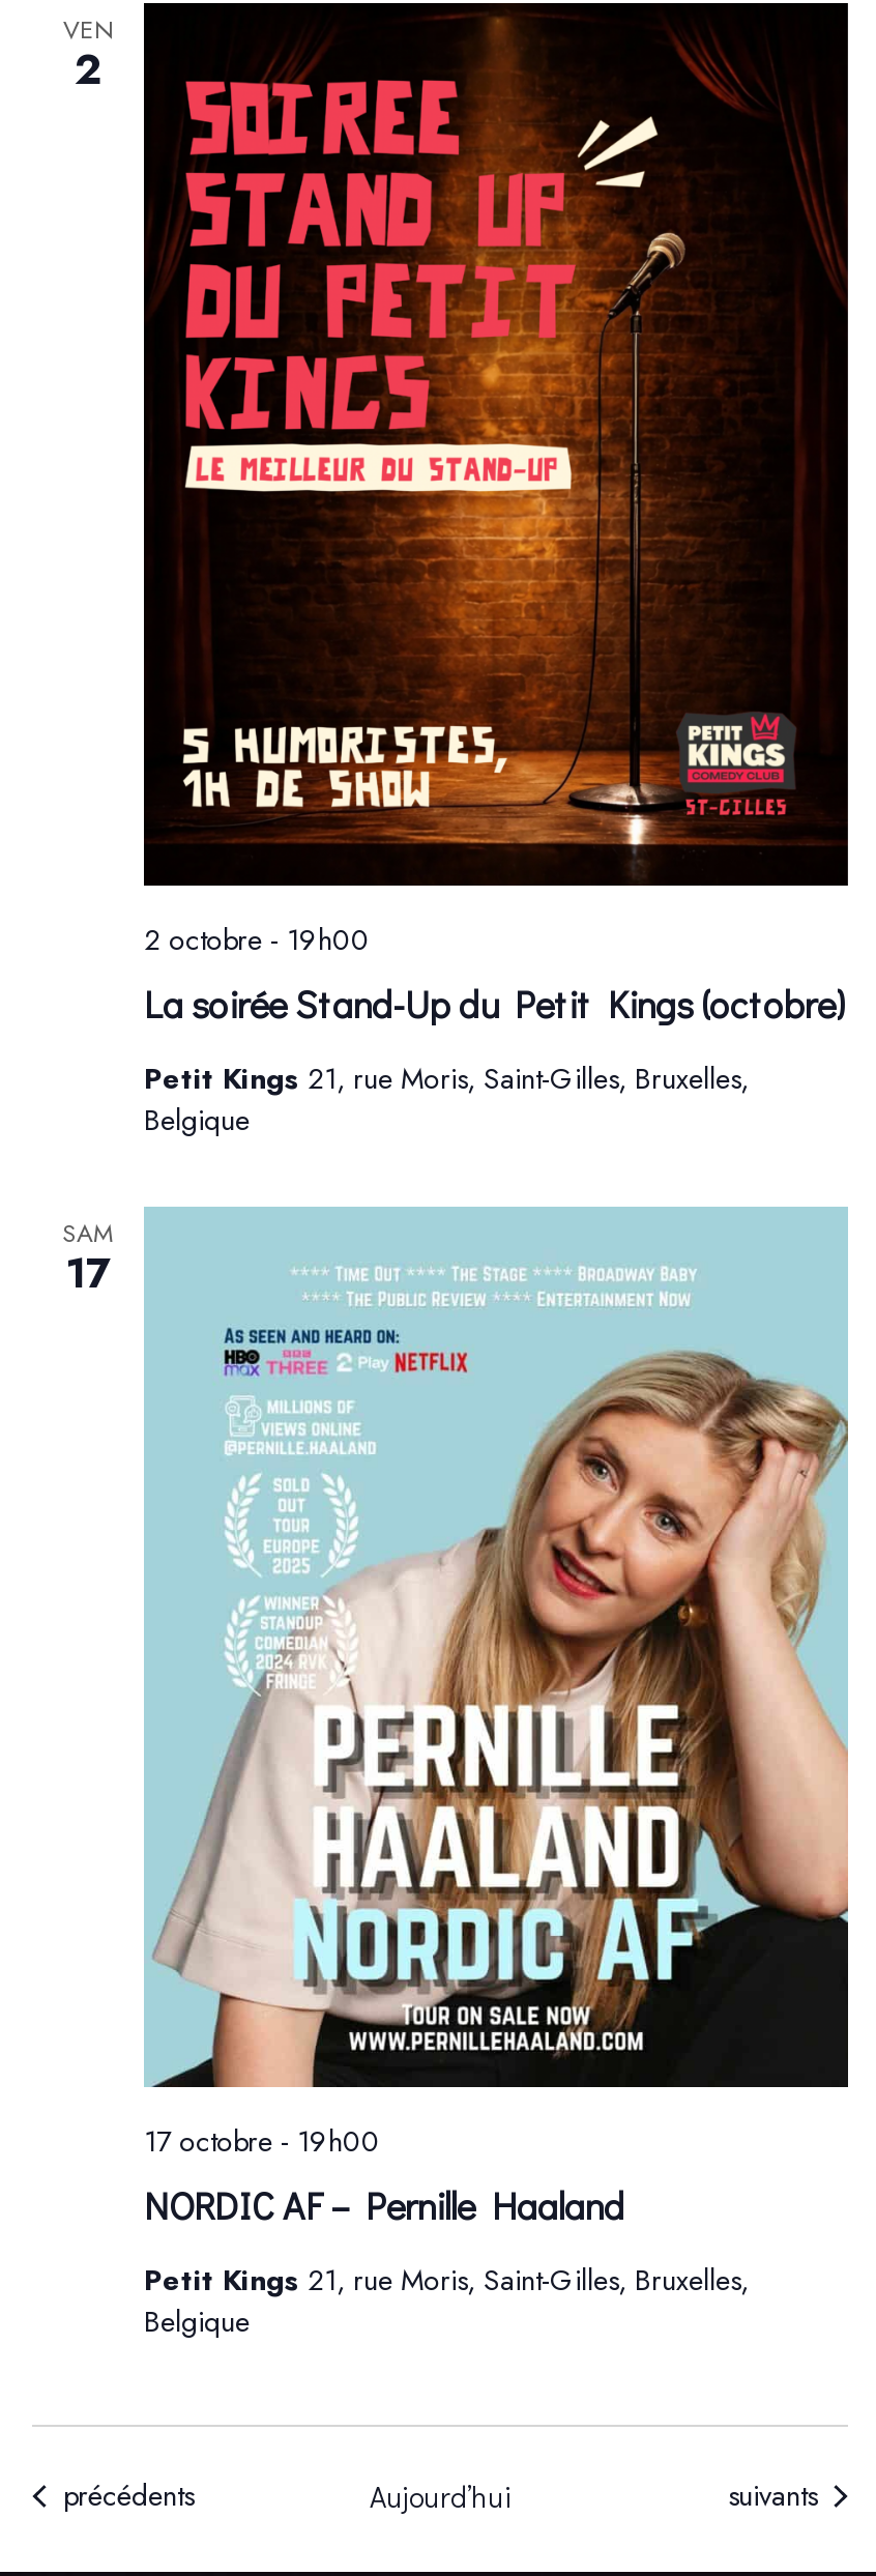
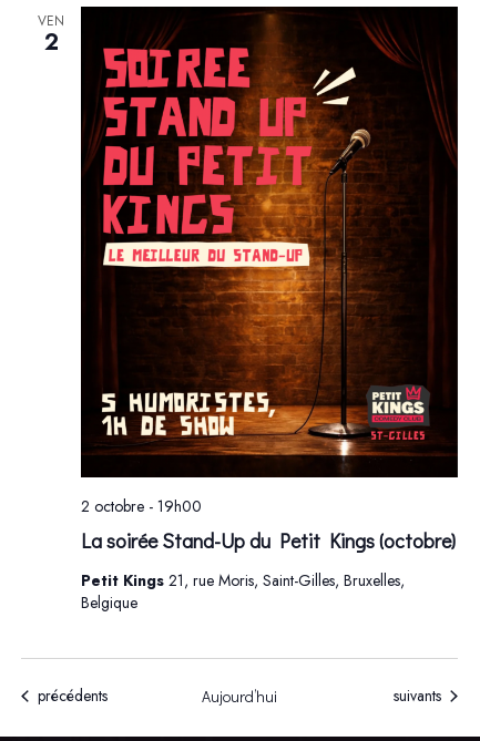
[62,1214,114,1303] SAM | 17 -> none
[144,1206,850,2341] [image] | 17 octobre - 19h00 | Petit Kings 21, rue Moris, Saint-Gilles, Bruxelles, | Belgique -> none
[144,2180,624,2230] NORDIC AF – Pernille Haaland -> none

